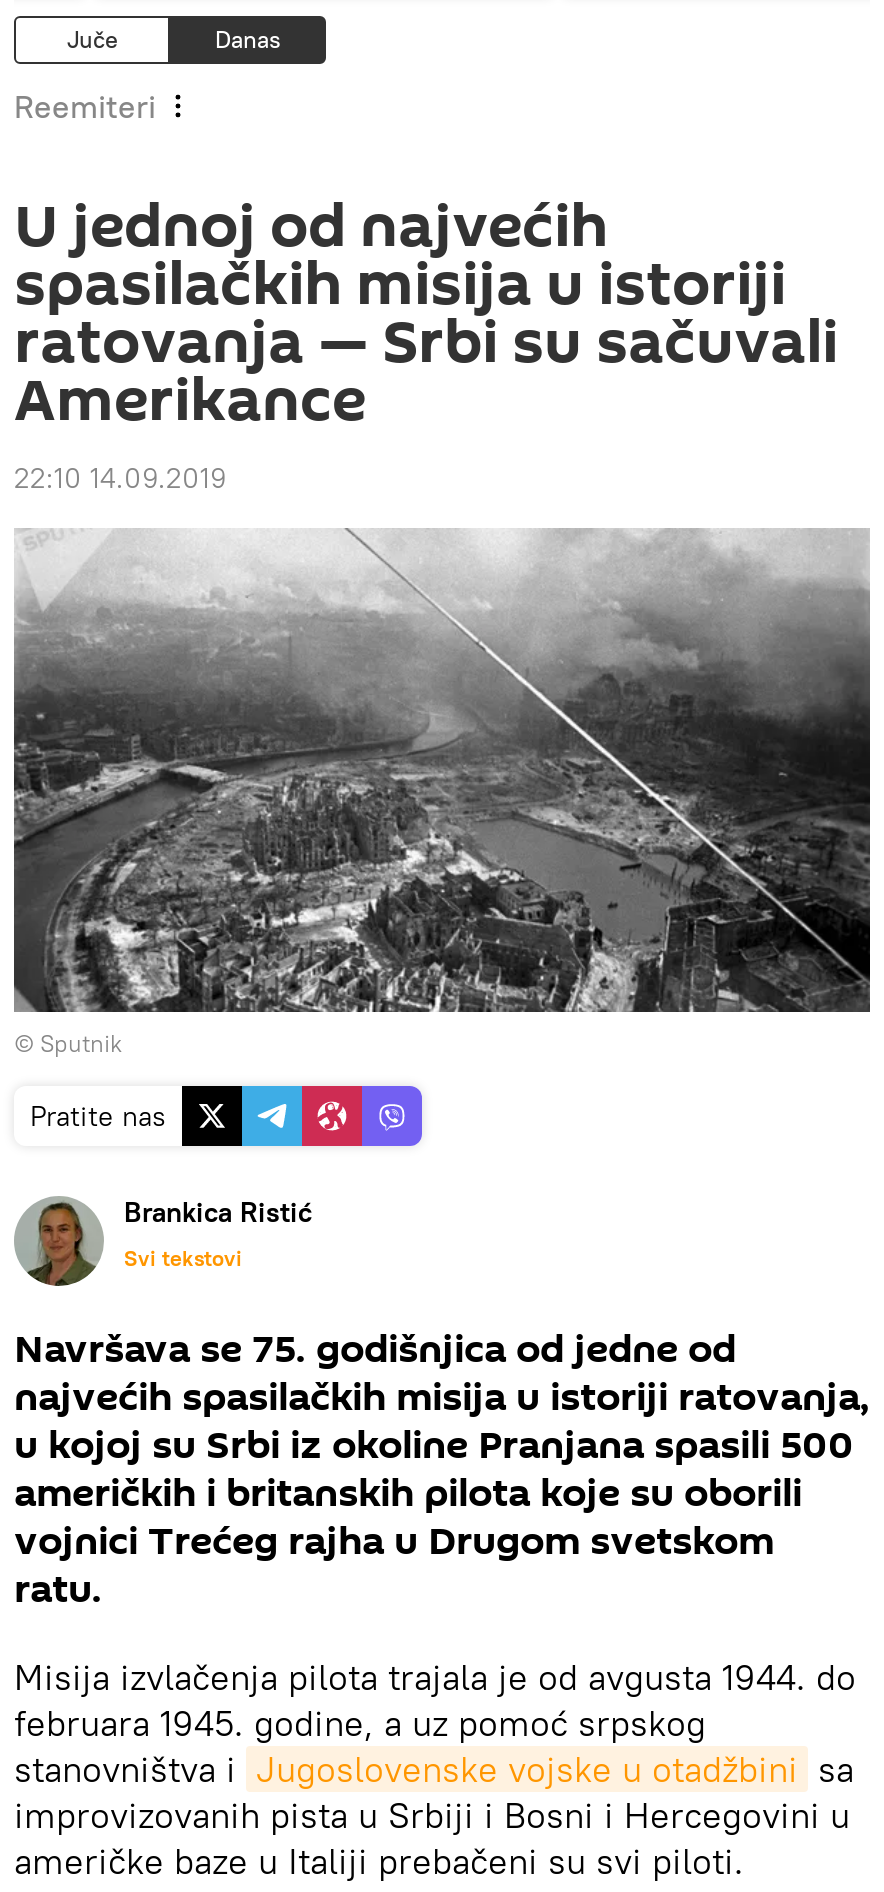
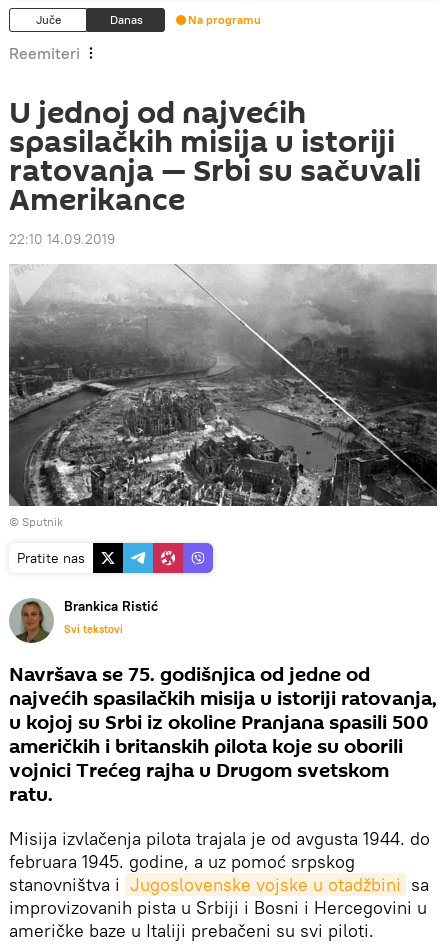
none -> [188,12,261,27] Na programu

